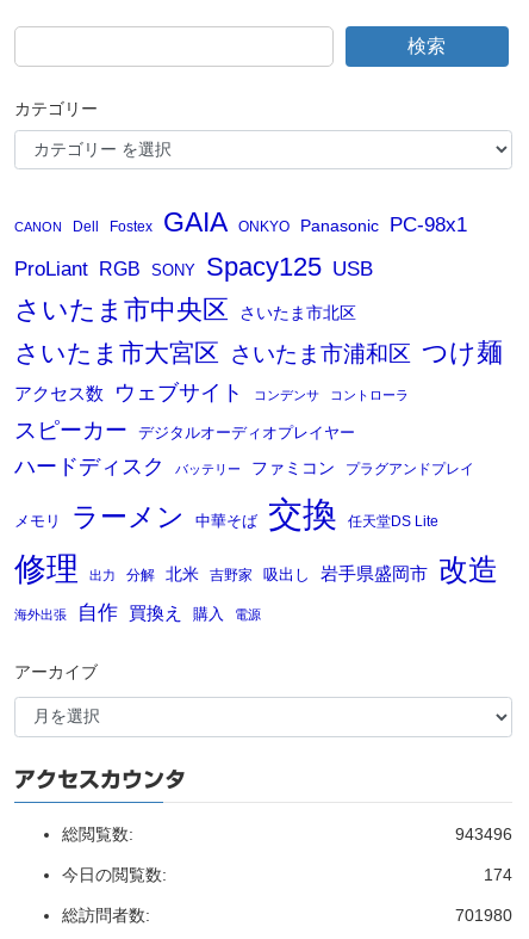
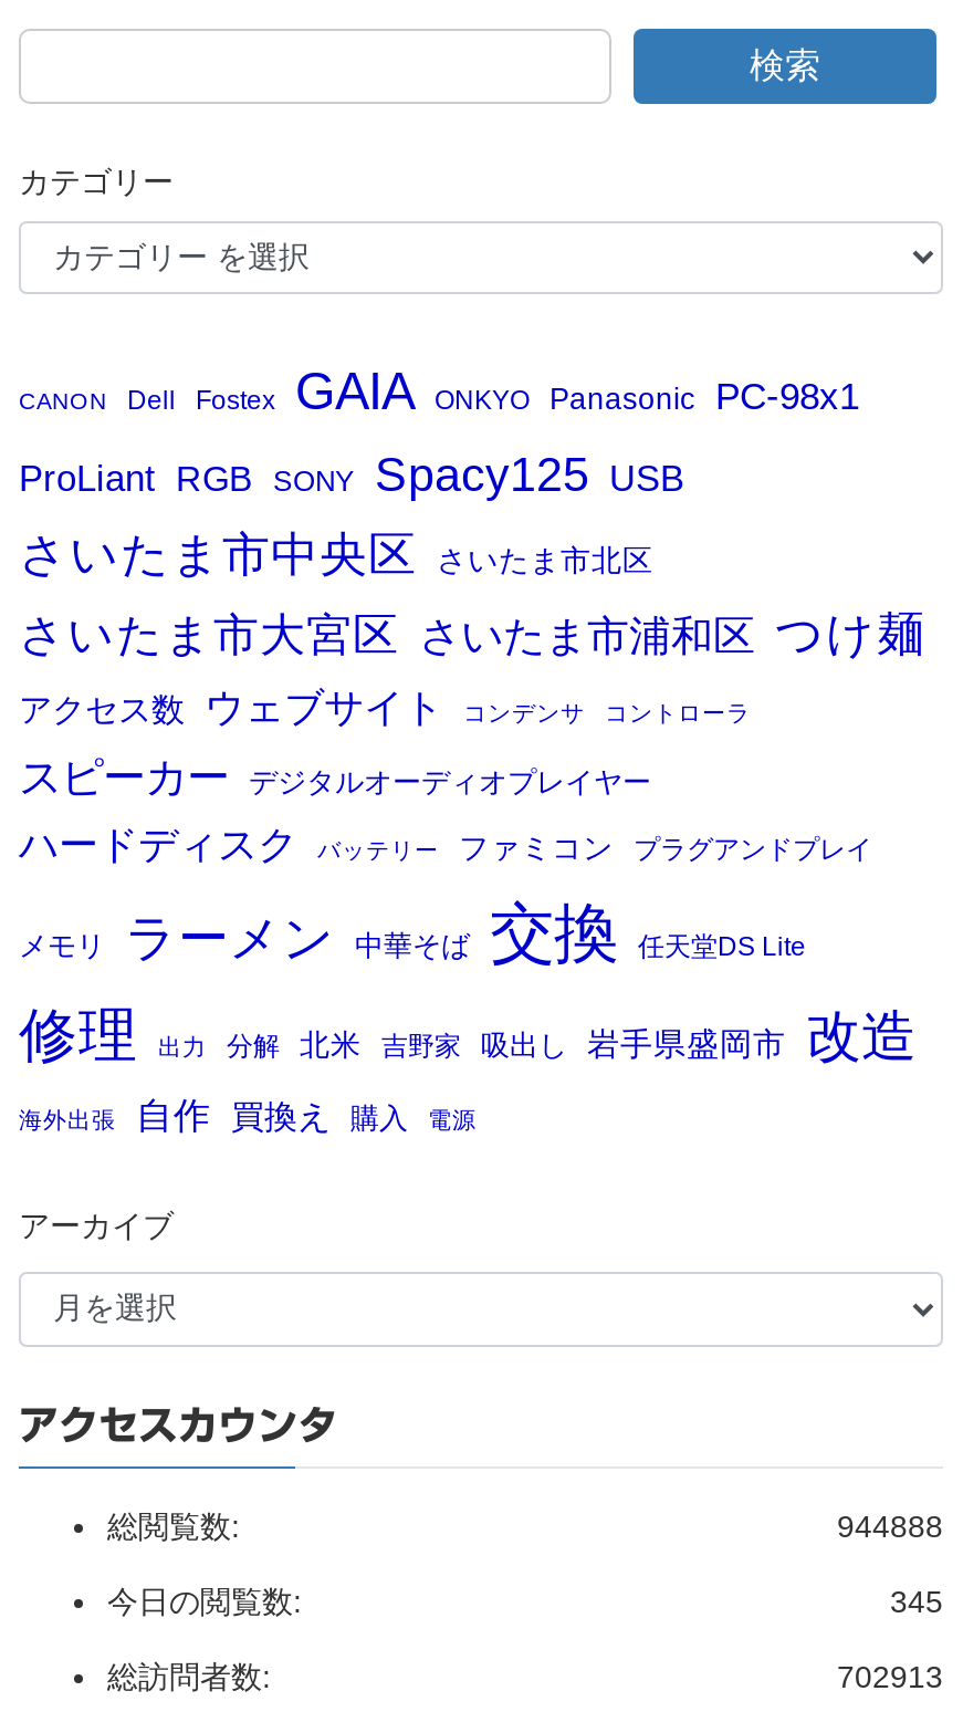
[455,824,512,843] 943496 -> [837,1508,943,1543] 944888
[484,865,512,884] 174 -> [890,1584,943,1619] 345
[455,906,512,925] 701980 -> [837,1659,943,1695] 702913

